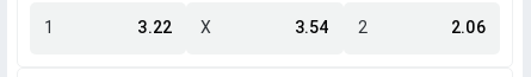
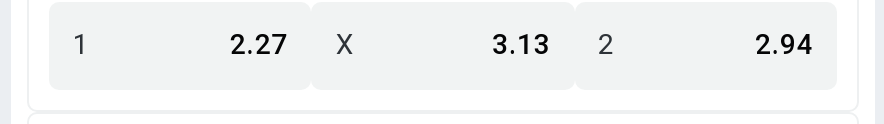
[138,18,212,37] 3.22 X -> [230,28,354,60] 2.27 X
[294,18,367,37] 3.54 2 -> [492,28,615,60] 3.13 2
[451,18,486,37] 2.06 -> [755,28,813,60] 2.94

